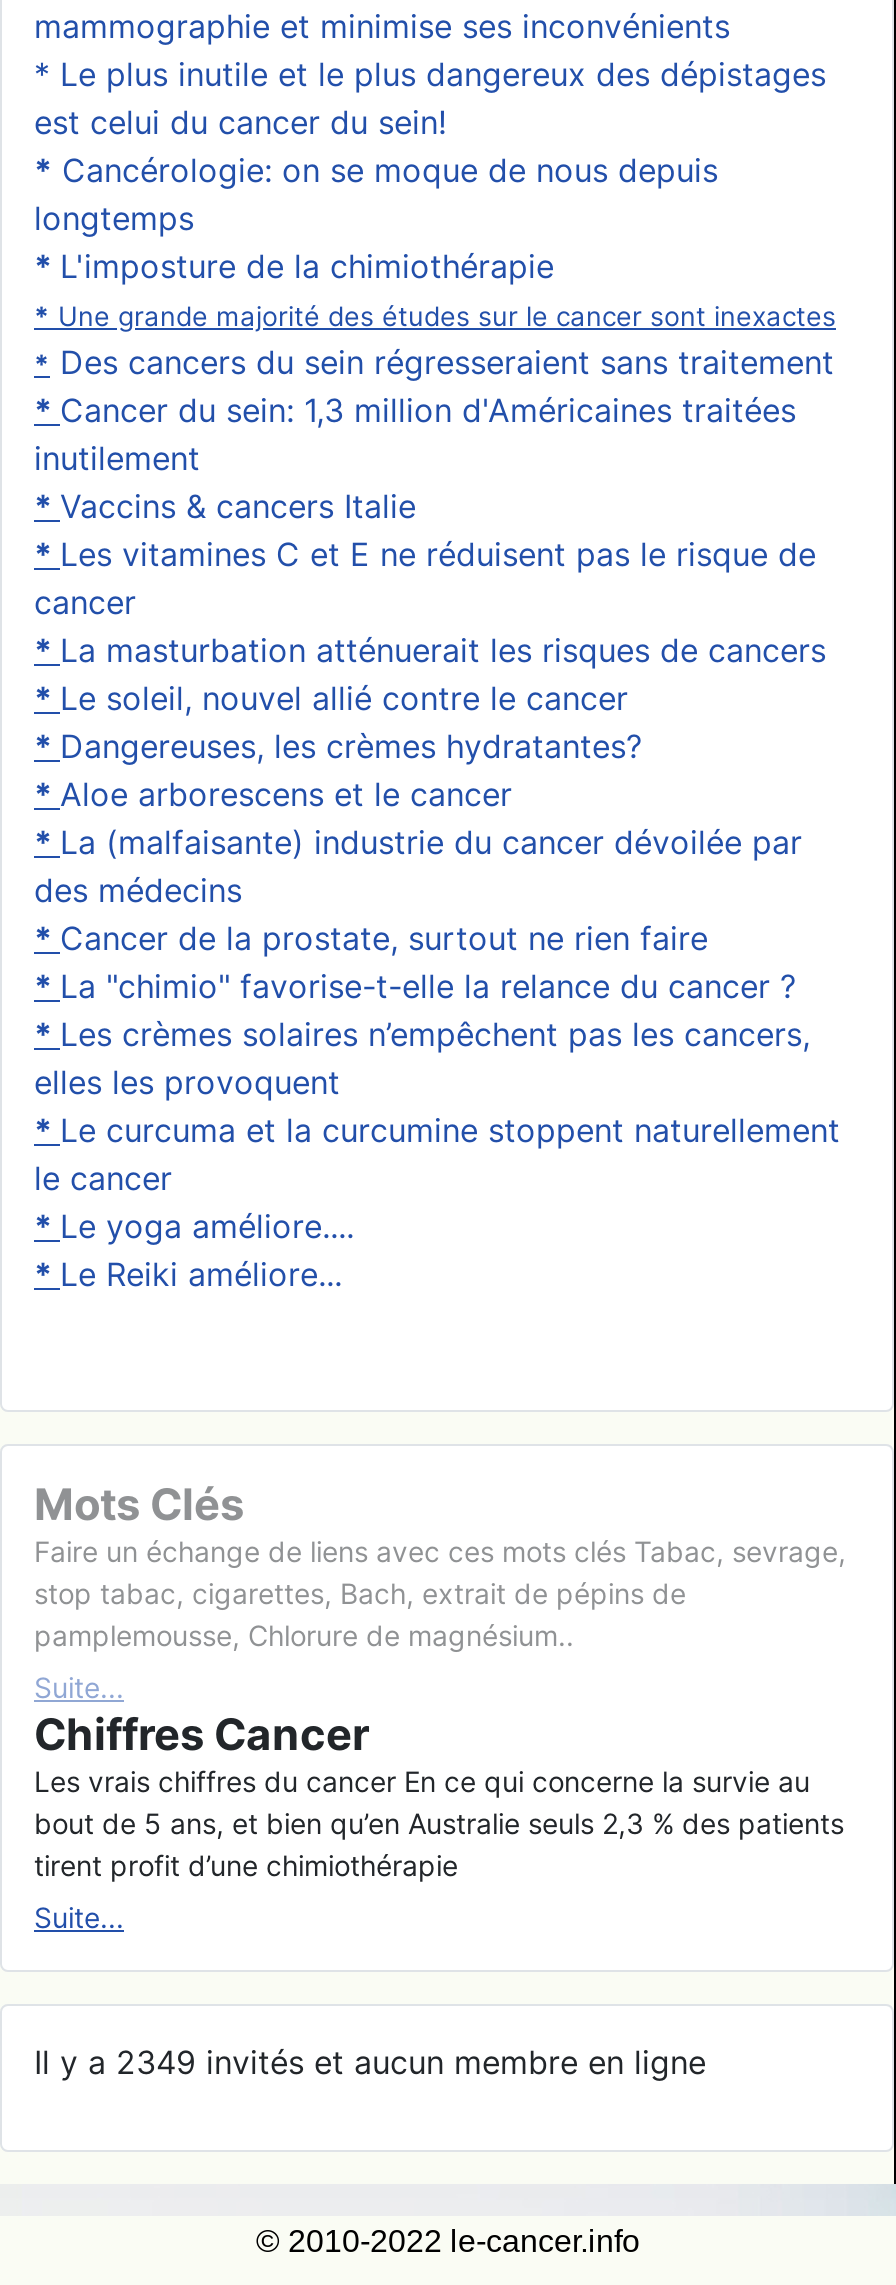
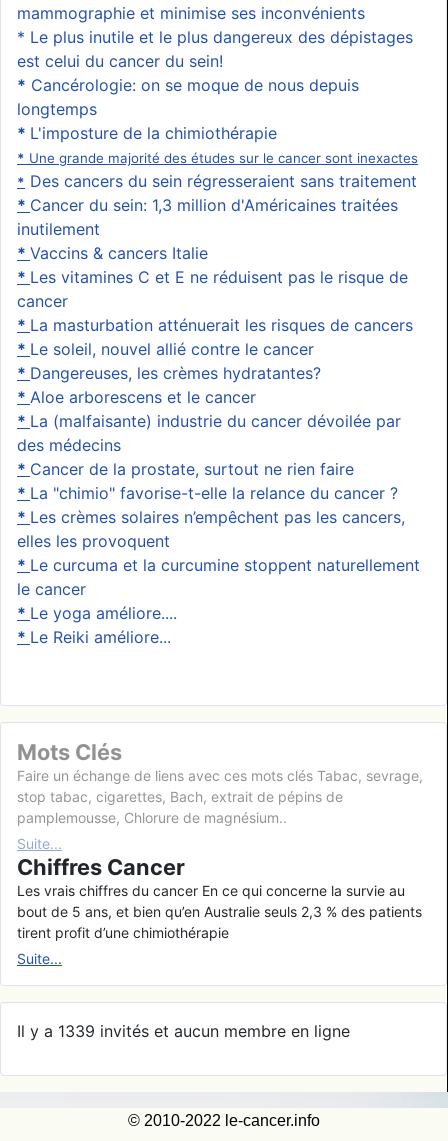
[34,2042,706,2082] Il y a 2349 invités et aucun membre en ligne -> [17,1021,350,1041] Il y a 1339 invités et aucun membre en ligne

